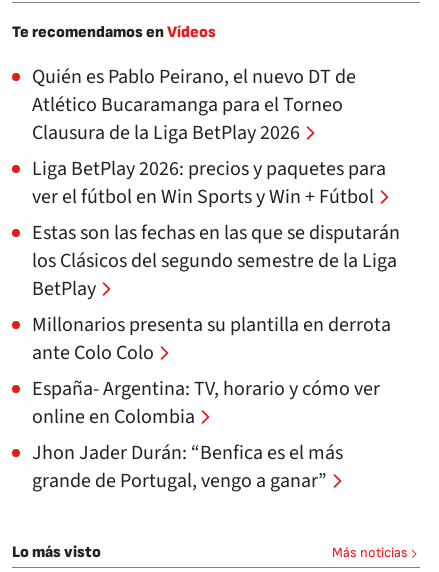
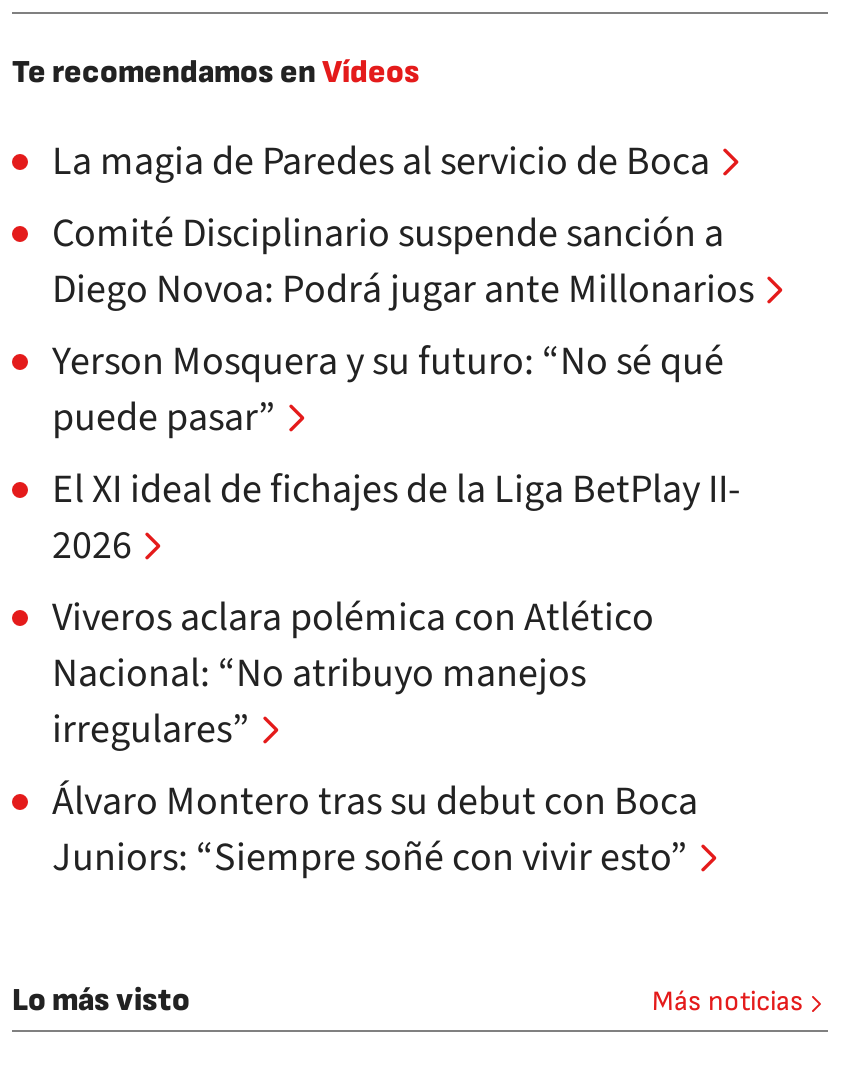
[32,63,400,495] Quién es Pablo Peirano, el nuevo DT de | Atlético Bucaramanga para el Torneo | Clausura de la Liga BetPlay 2026 | Liga BetPlay 2026: precios y paquetes para | ver el fútbol en Win Sports y Win + Fútbol | Estas son las fechas en las que se disputarán | los Clásicos del segundo semestre de la Liga | BetPlay | Millonarios presenta su plantilla en derrota | ante Colo Colo | España- Argentina: TV, horario y cómo ver | online en Colombia | Jhon Jader Durán: “Benfica es el más | grande de Portugal, vengo a ganar” -> [52,134,754,886] La magia de Paredes al servicio de Boca | Comité Disciplinario suspende sanción a | Diego Novoa: Podrá jugar ante Millonarios | Yerson Mosquera y su futuro: “No sé qué | puede pasar” | El XI ideal de fichajes de la Liga BetPlay II- | 2026 | Viveros aclara polémica con Atlético | Nacional: “No atribuyo manejos | irregulares” | Álvaro Montero tras su debut con Boca | Juniors: “Siempre soñé con vivir esto”

